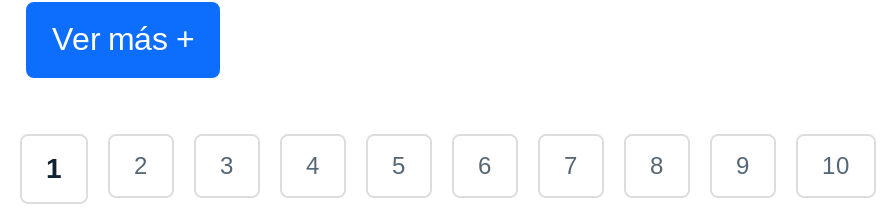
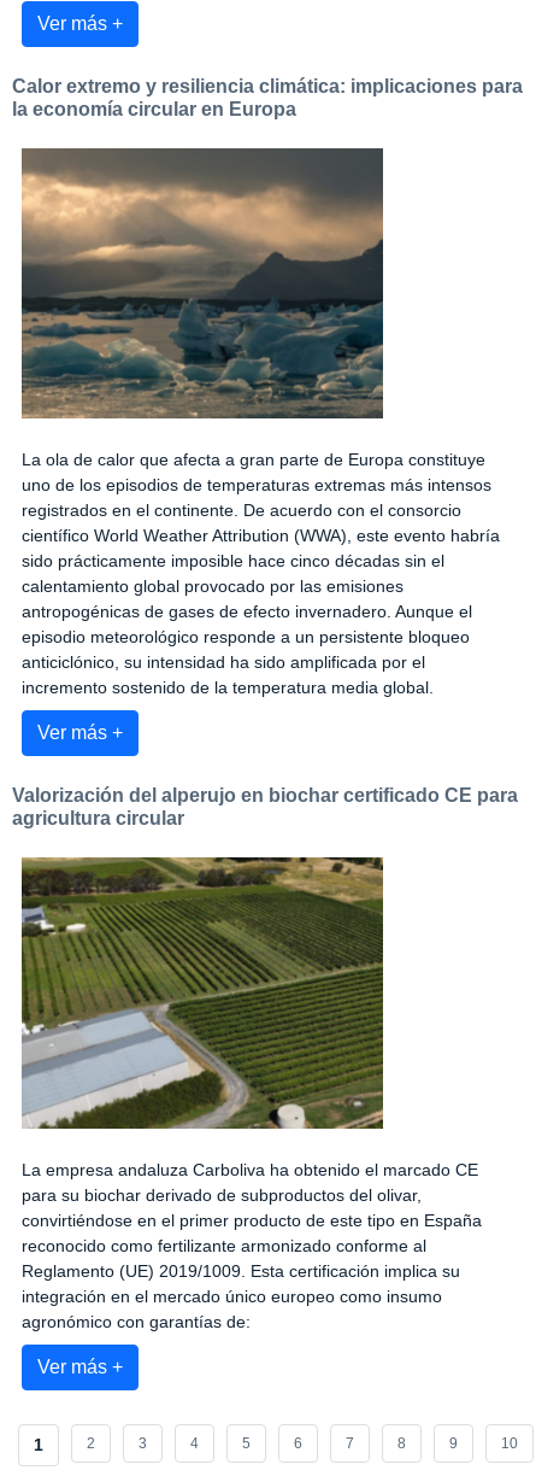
none -> [12,75,523,119] Calor extremo y resiliencia climática: implicaciones para | la economía circular en Europa
none -> [12,147,518,829] [image] | La ola de calor que afecta a gran parte de Europa constituye | uno de los episodios de temperaturas extremas más intensos | registrados en el continente. De acuerdo con el consorcio | científico World Weather Attribution (WWA), este evento habría | sido prácticamente imposible hace cinco décadas sin el | calentamiento global provocado por las emisiones | antropogénicas de gases de efecto invernadero. Aunque el | episodio meteorológico responde a un persistente bloqueo | anticiclónico, su intensidad ha sido amplificada por el | incremento sostenido de la temperatura media global. | Ver más + | Valorización del alperujo en biochar certificado CE para | agricultura circular
none -> [20,856,482,1377] [image] | La empresa andaluza Carboliva ha obtenido el marcado CE | para su biochar derivado de subproductos del olivar, | convirtiéndose en el primer producto de este tipo en España | reconocido como fertilizante armonizado conforme al | Reglamento (UE) 2019/1009. Esta certificación implica su | integración en el mercado único europeo como insumo | agronómico con garantías de: | Ver más +

